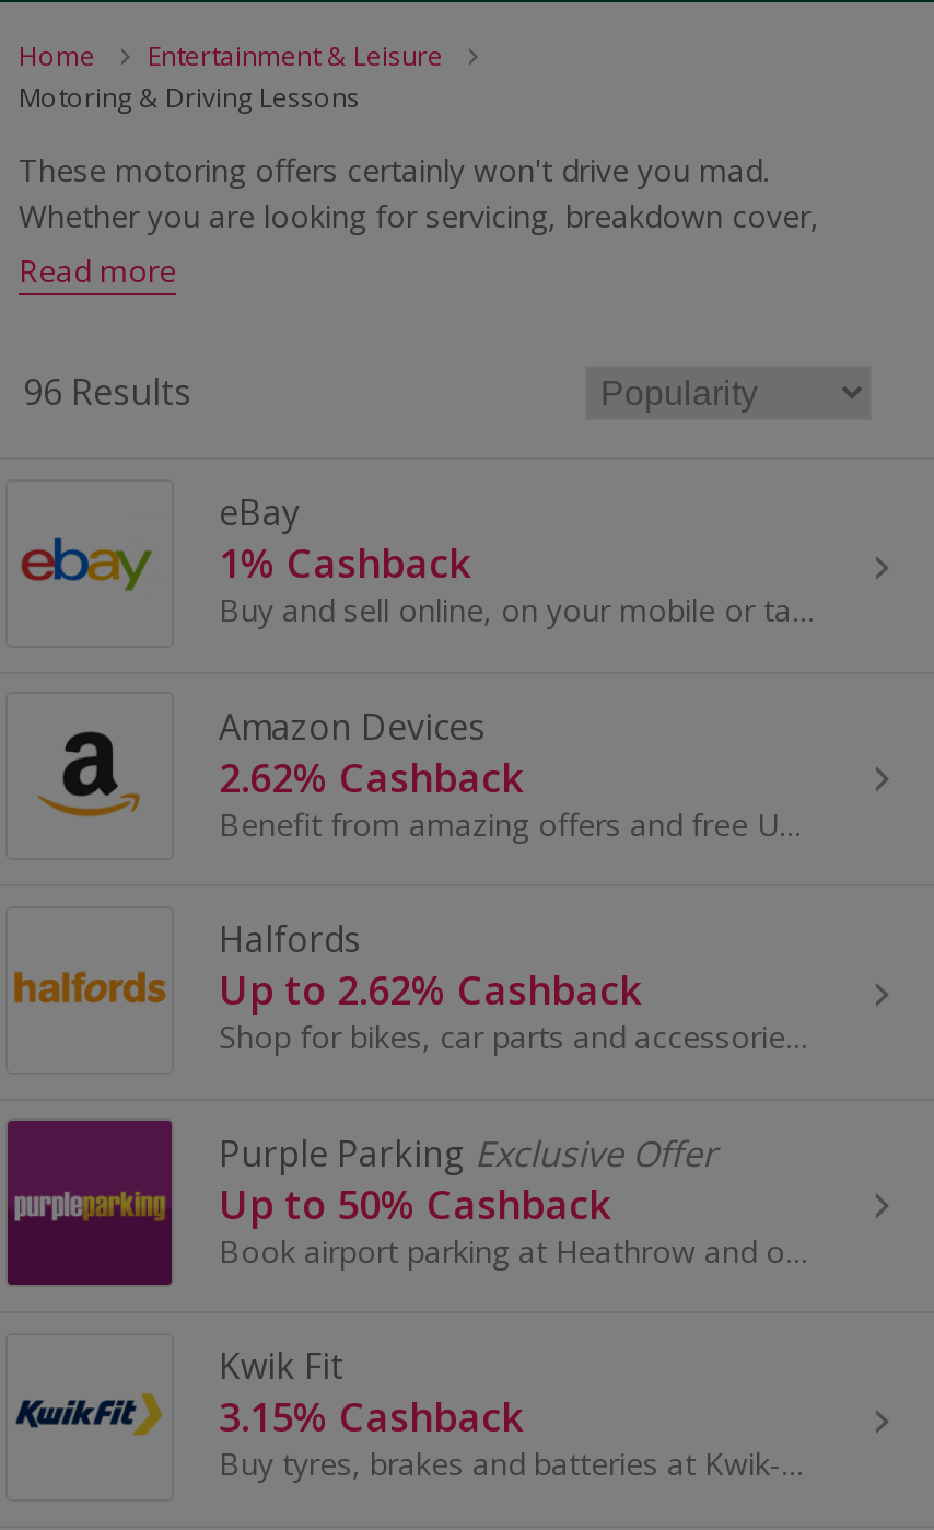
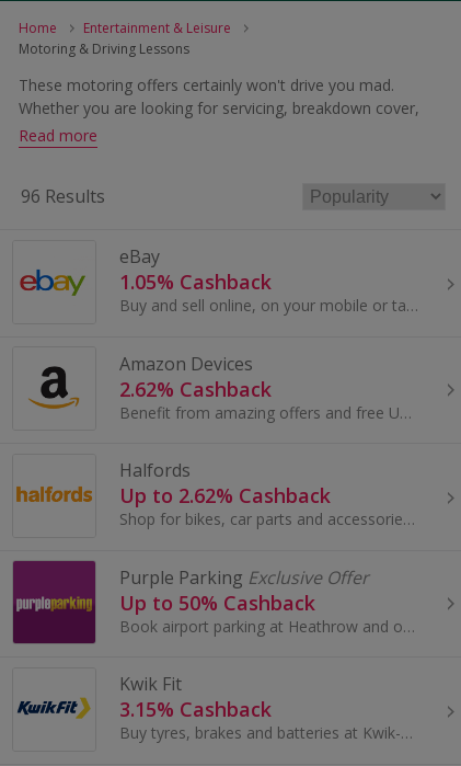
[219,537,470,589] 1% Cashback -> [119,269,271,295] 1.05% Cashback

